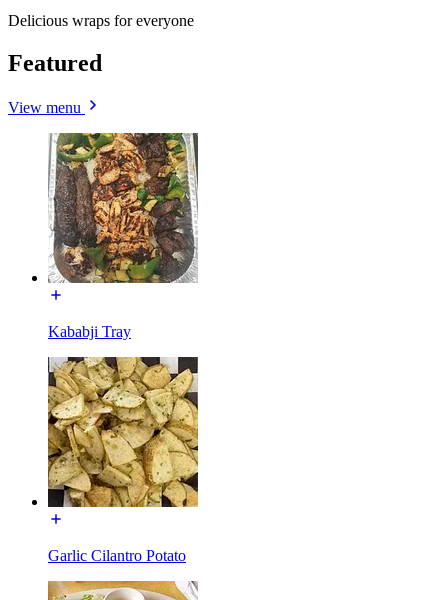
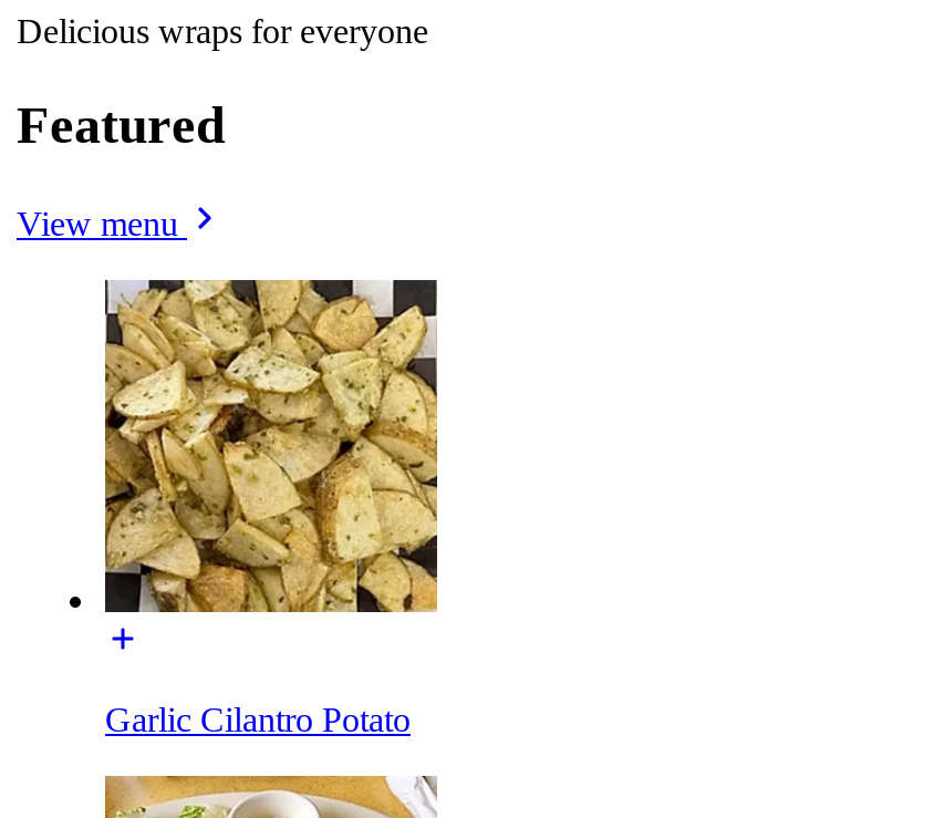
[48,132,198,340] [image] | Kababji Tray -> none

